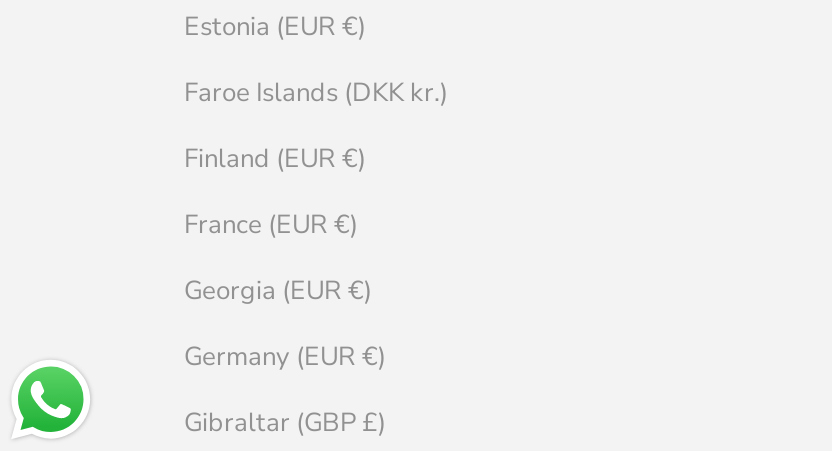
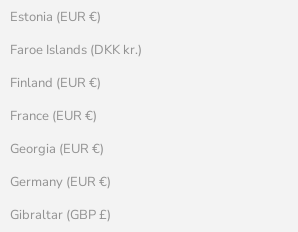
[16,365,86,437] [image] -> none

